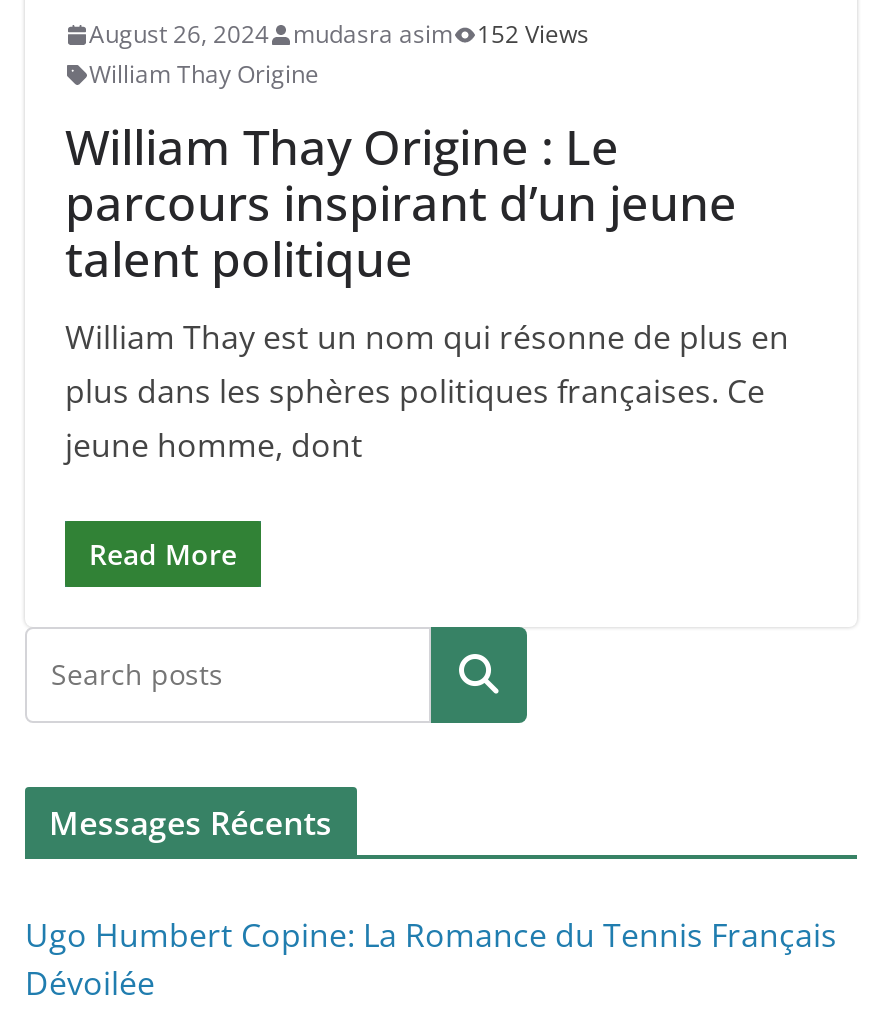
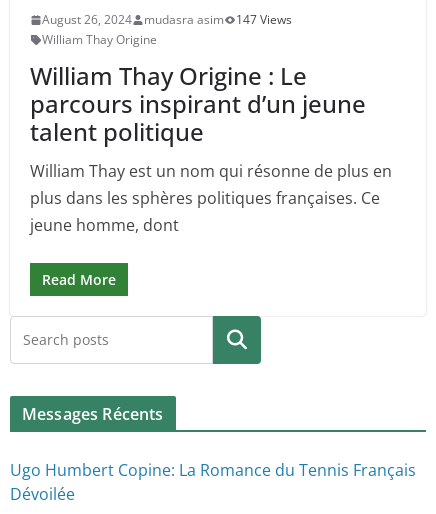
[89,16,589,50] August 26, 2024 mudasra asim 152 Views -> [42,11,292,28] August 26, 2024 mudasra asim 147 Views

